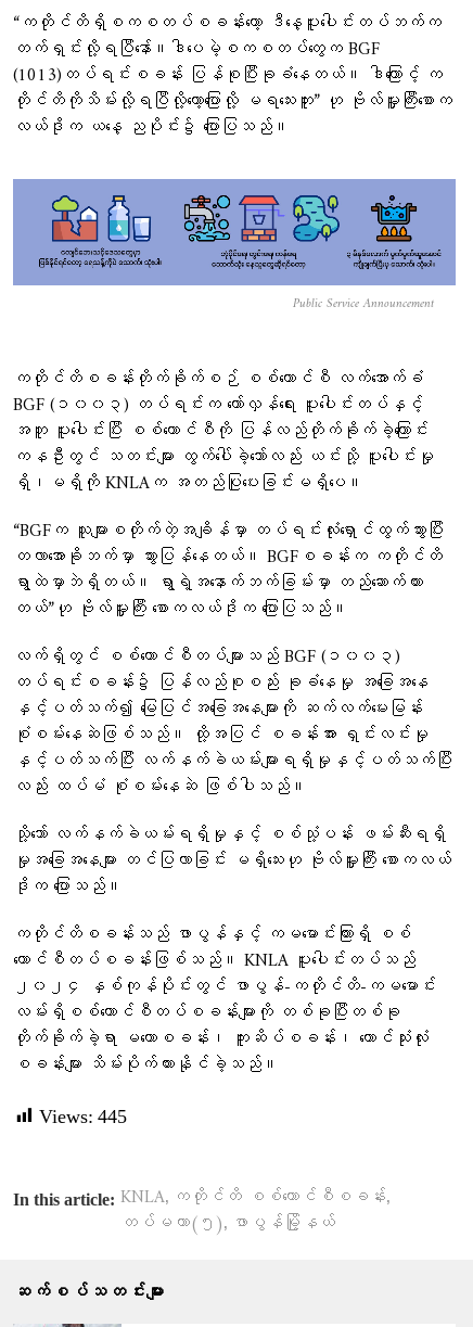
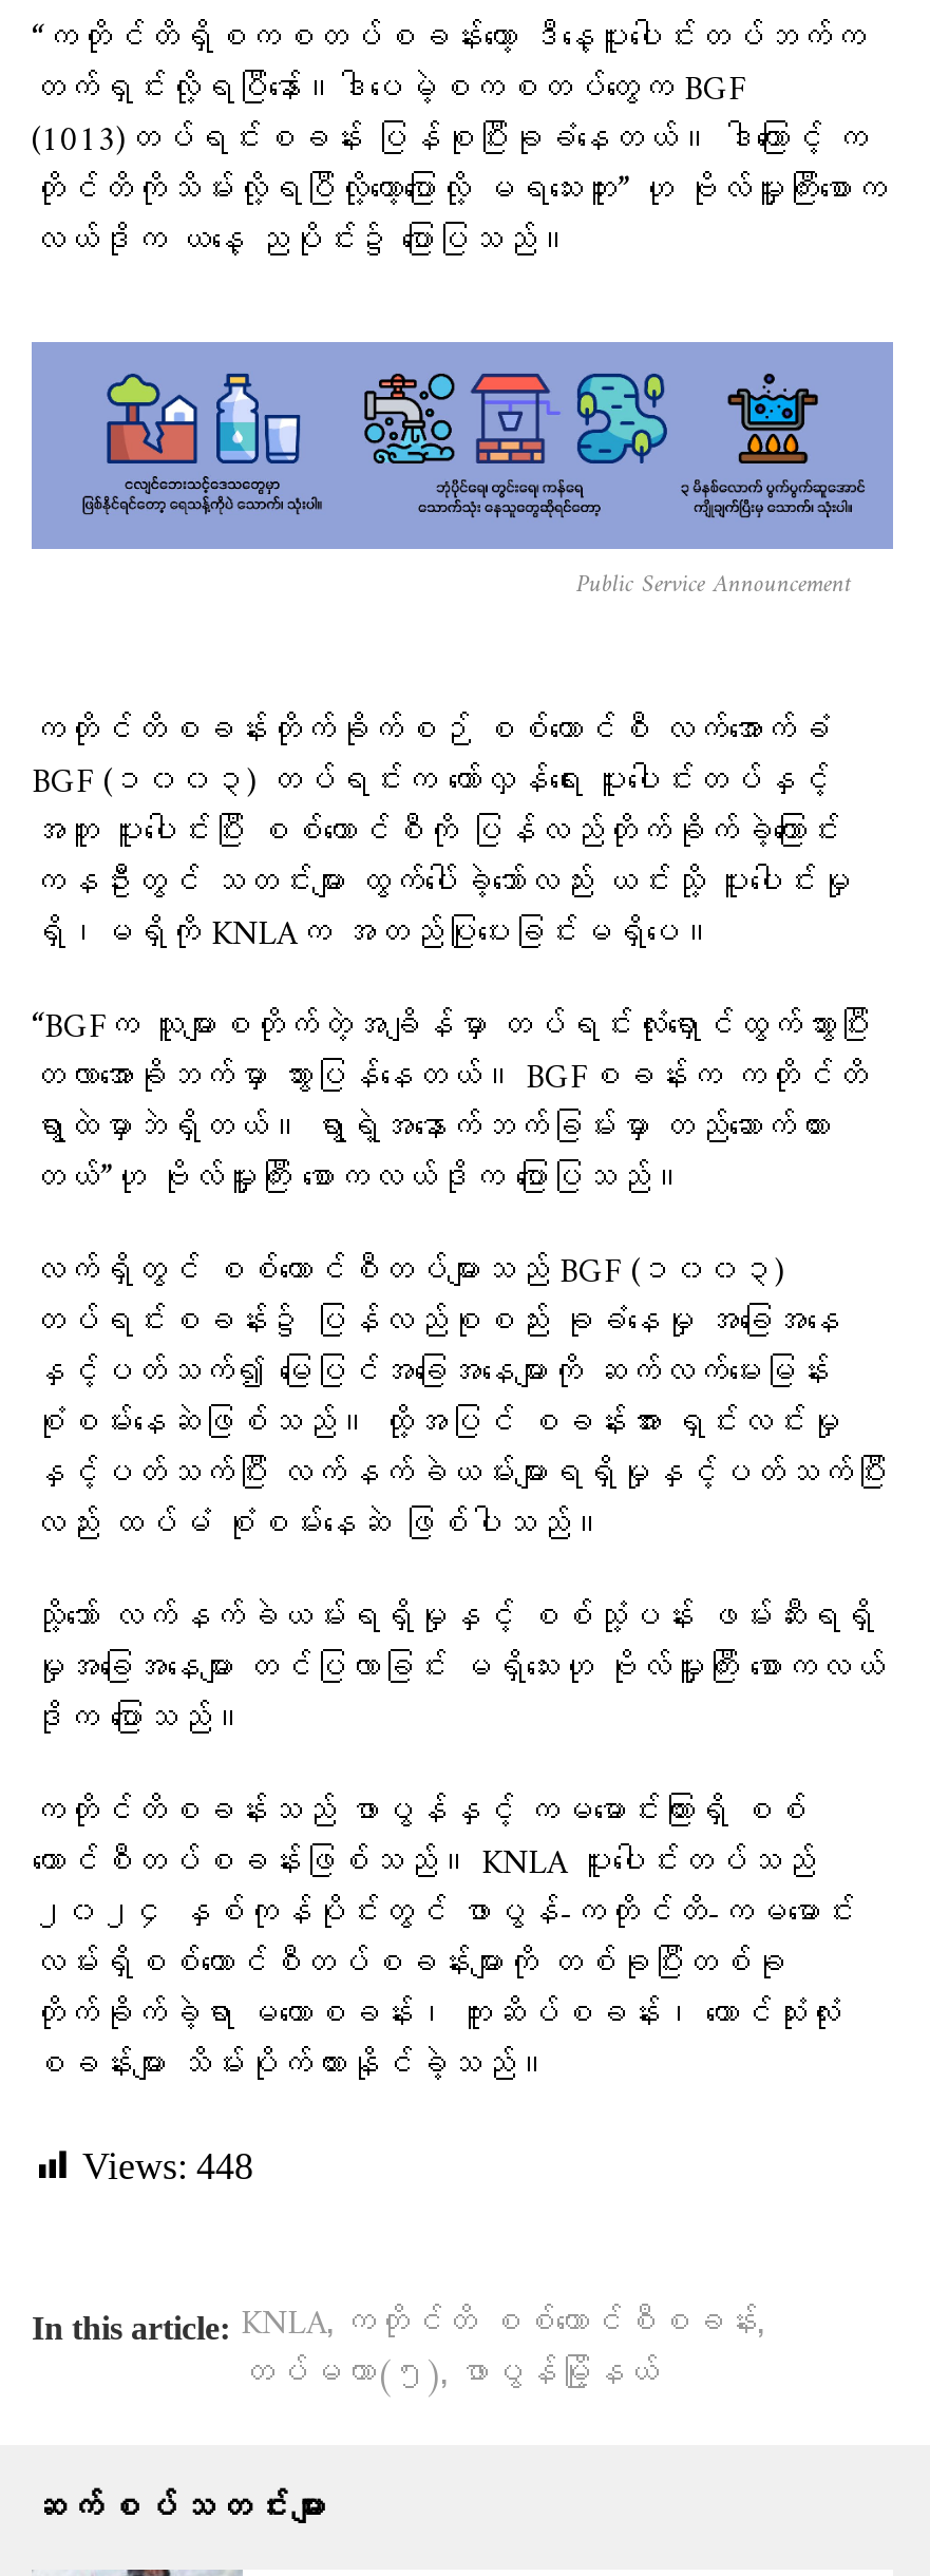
[39,1106,127,1128] Views: 445 -> [82,2146,253,2188] Views: 448

